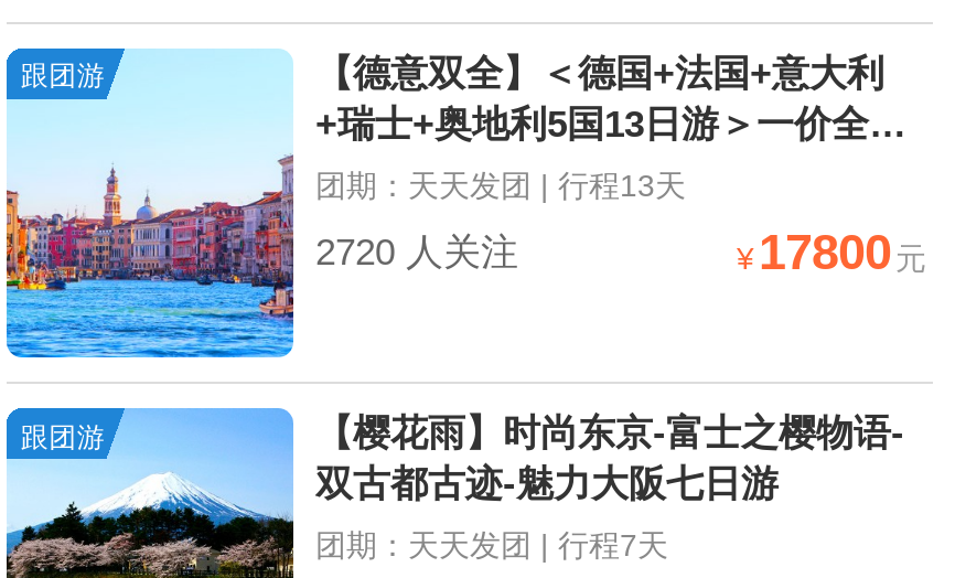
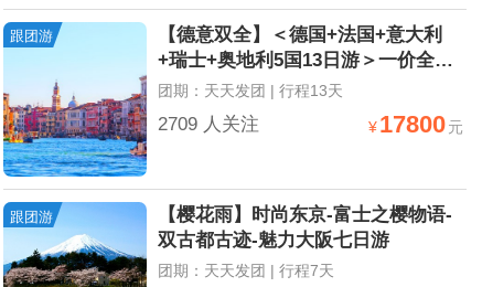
[315,231,518,273] 2720 人关注 -> [158,113,259,134] 2709 人关注

